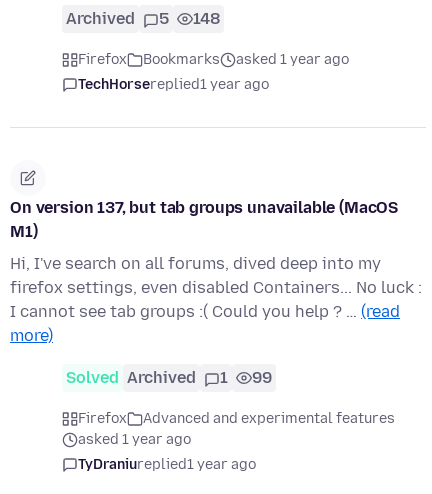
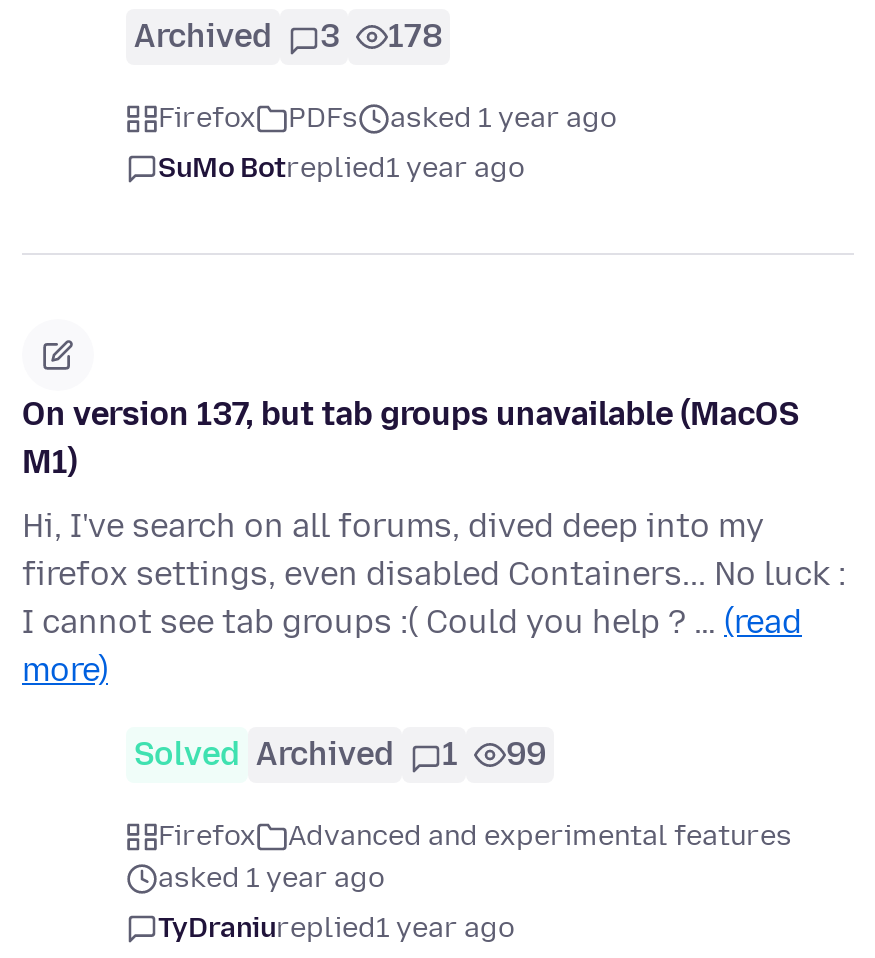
[159,9,169,28] 5 -> [320,18,340,56] 3
[193,9,220,28] 148 -> [388,18,442,56] 178
[143,51,220,68] Bookmarks -> [288,102,358,136] PDFs
[78,76,269,93] TechHorsereplied1 year ago -> [158,152,524,186] SuMo Botreplied1 year ago

